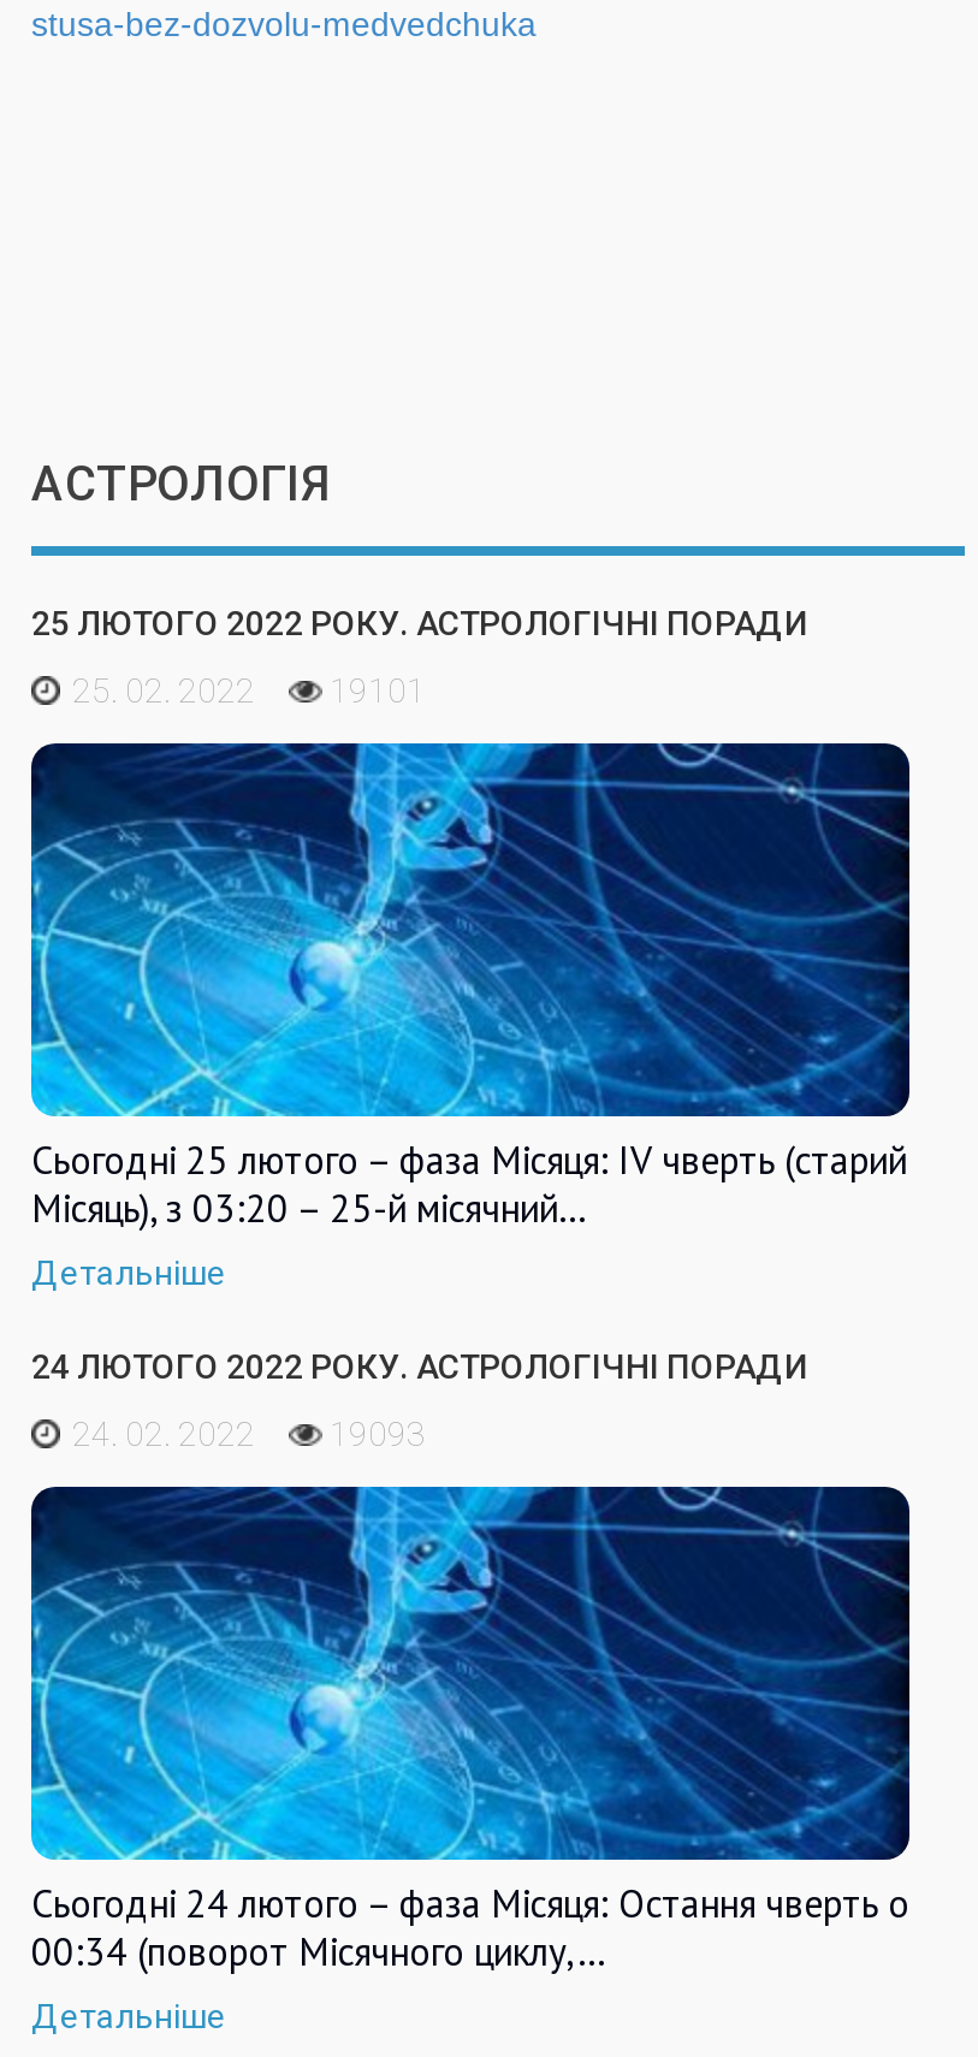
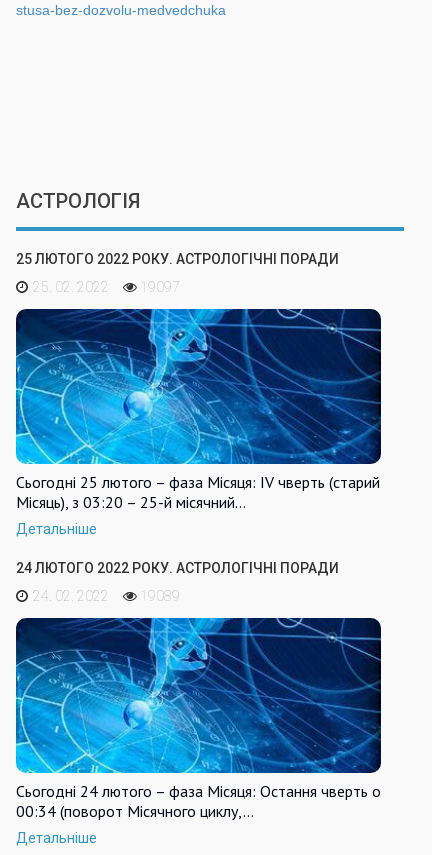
[72,672,426,711] 25. 02. 2022 19101 -> [33,279,180,295] 25. 02. 2022 19097
[72,1416,426,1454] 24. 02. 2022 19093 -> [33,588,180,604] 24. 02. 2022 19089

